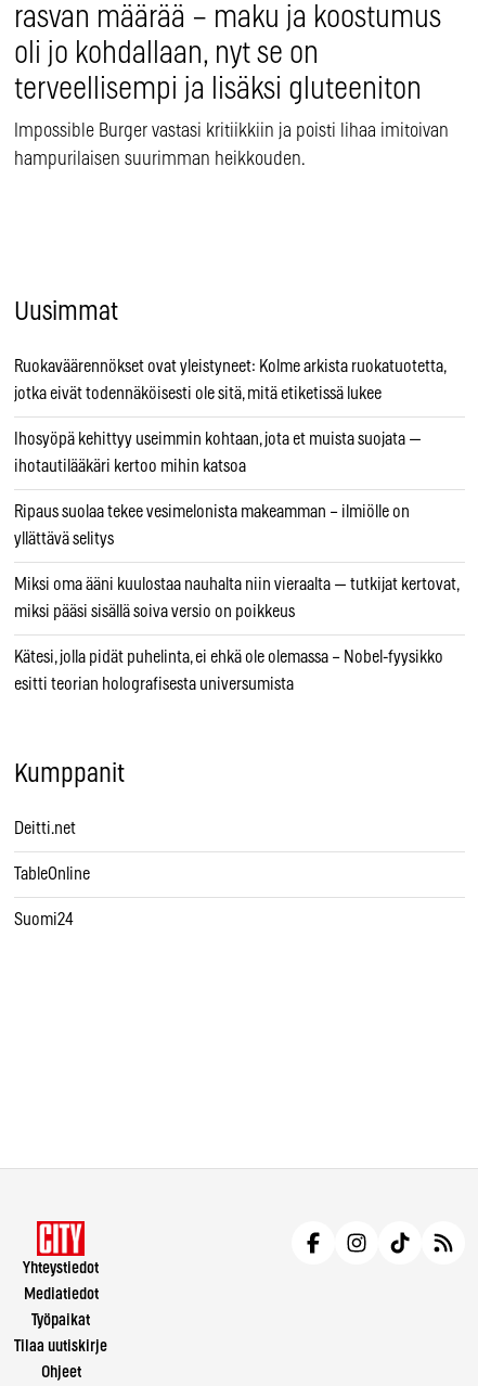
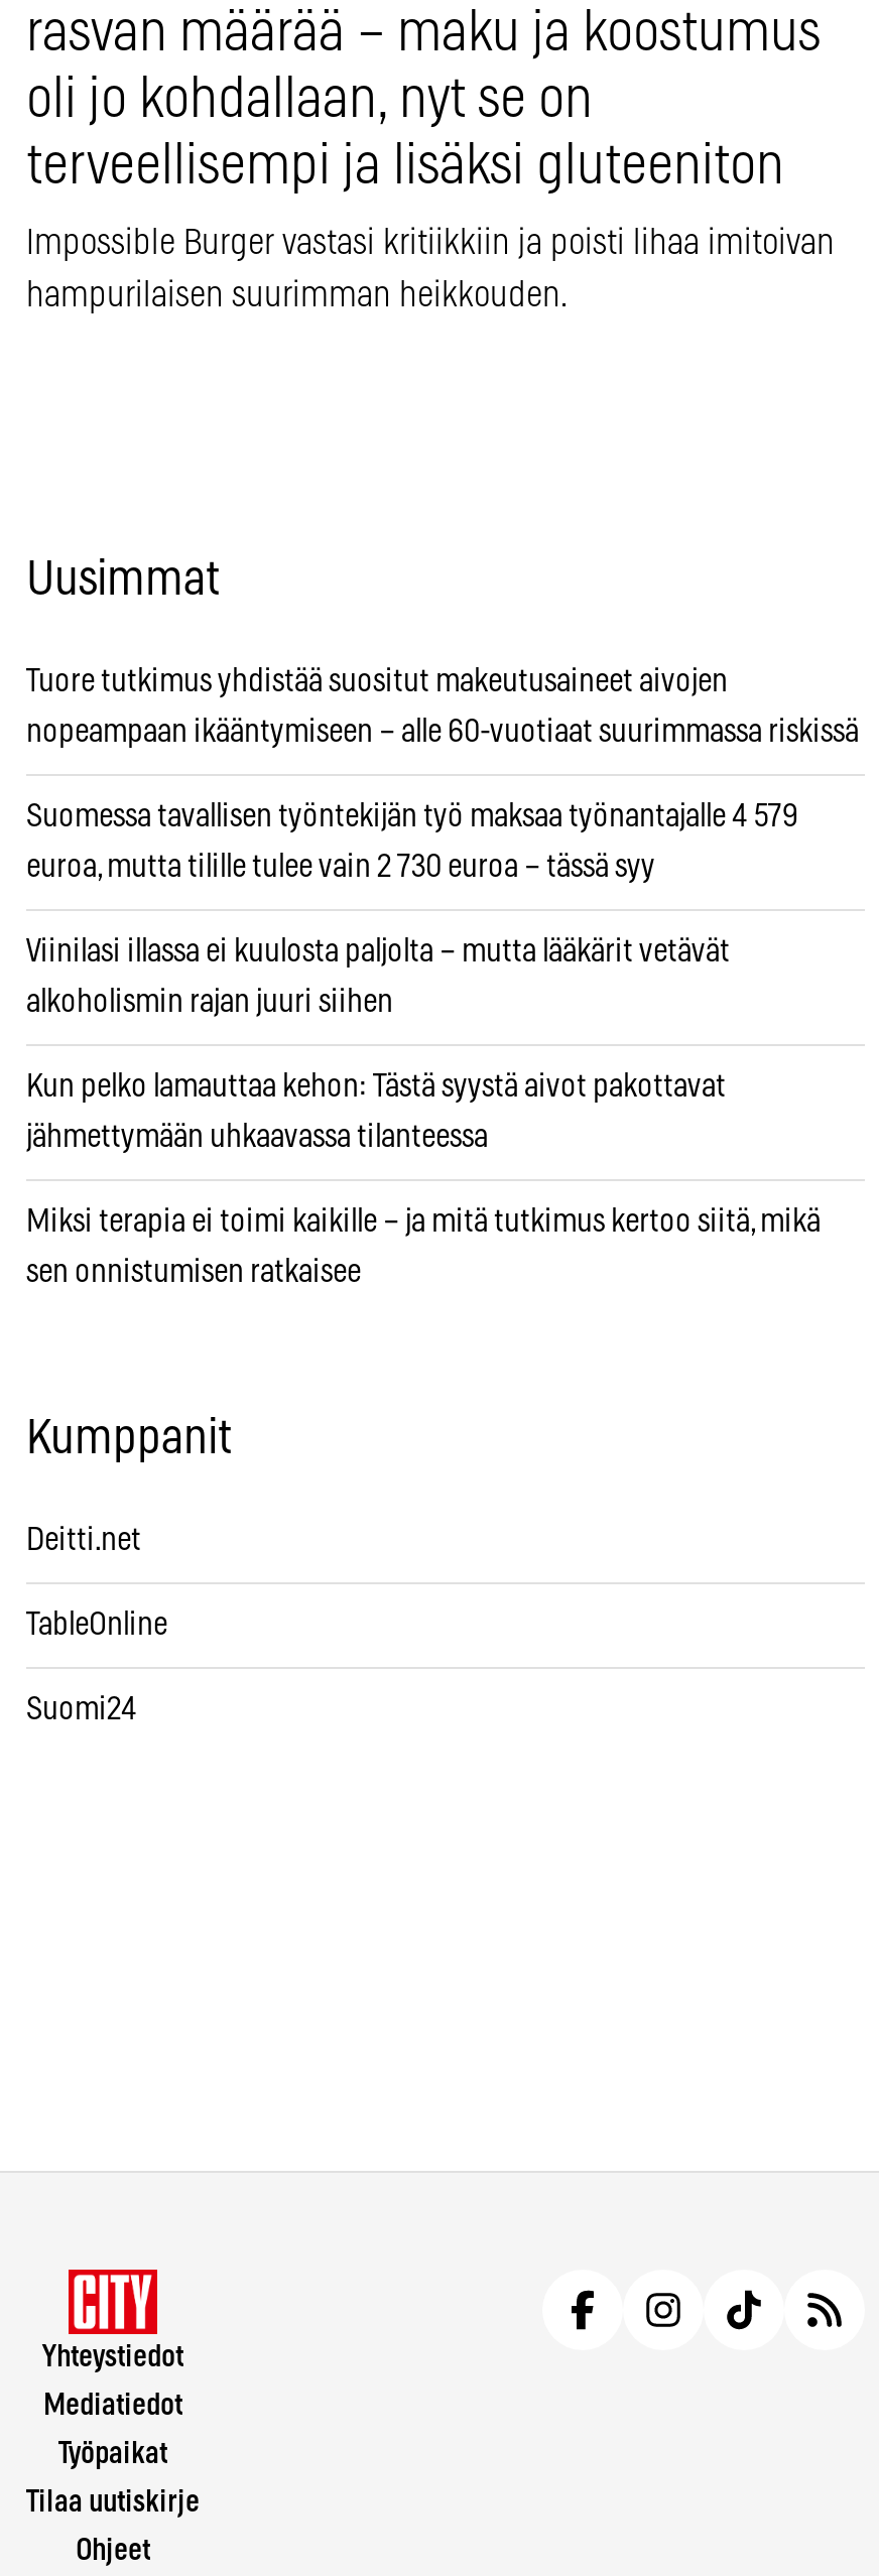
[14,358,445,375] Ruokaväärennökset ovat yleistyneet: Kolme arkista ruokatuotetta, -> [26,665,728,697] Tuore tutkimus yhdistää suositut makeutusaineet aivojen
[14,385,382,402] jotka eivät todennäköisesti ole sitä, mitä etiketissä lukee -> [26,715,859,747] nopeampaan ikääntymiseen – alle 60-vuotiaat suurimmassa riskissä
[14,430,422,448] Ihosyöpä kehittyy useimmin kohtaan, jota et muista suojata — -> [26,800,798,832] Suomessa tavallisen työntekijän työ maksaa työnantajalle 4 579
[14,457,246,475] ihotautilääkäri kertoo mihin katsoa -> [26,850,655,882] euroa, mutta tilille tulee vain 2 730 euroa – tässä syy
[14,503,410,520] Ripaus suolaa tekee vesimelonista makeamman – ilmiölle on -> [26,935,730,967] Viinilasi illassa ei kuulosta paljolta – mutta lääkärit vetävät
[14,530,114,547] yllättävä selitys -> [26,985,393,1017] alkoholismin rajan juuri siihen
[14,576,458,593] Miksi oma ääni kuulostaa nauhalta niin vieraalta — tutkijat kertovat, -> [26,1070,726,1102] Kun pelko lamauttaa kehon: Tästä syystä aivot pakottavat
[14,603,295,620] miksi pääsi sisällä soiva versio on poikkeus -> [26,1120,488,1153] jähmettymään uhkaavassa tilanteessa
[14,648,443,666] Kätesi, jolla pidät puhelinta, ei ehkä ole olemassa – Nobel-fyysikko -> [26,1205,821,1237] Miksi terapia ei toimi kaikille – ja mitä tutkimus kertoo siitä, mikä
[14,675,294,693] esitti teorian holografisesta universumista -> [26,1255,361,1288] sen onnistumisen ratkaisee

